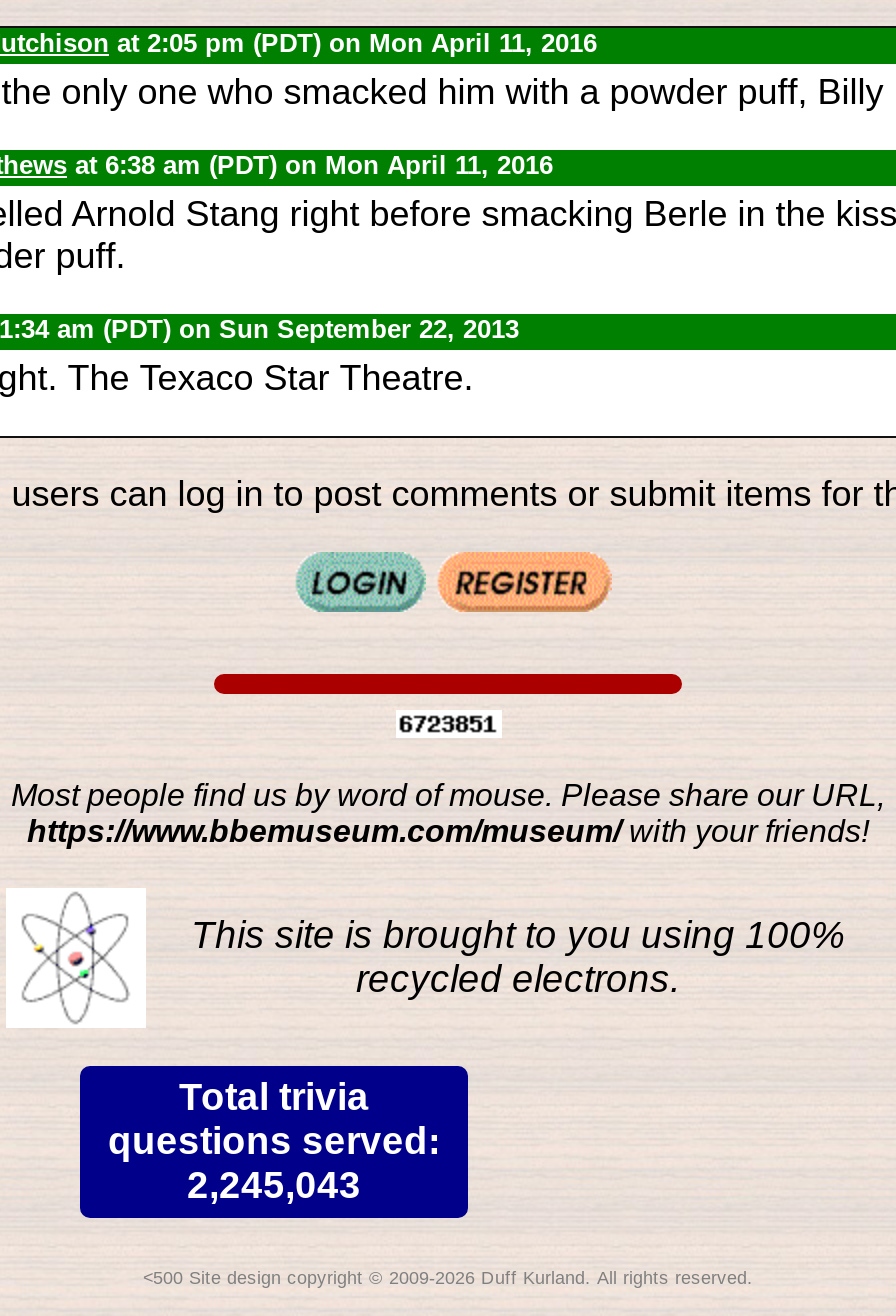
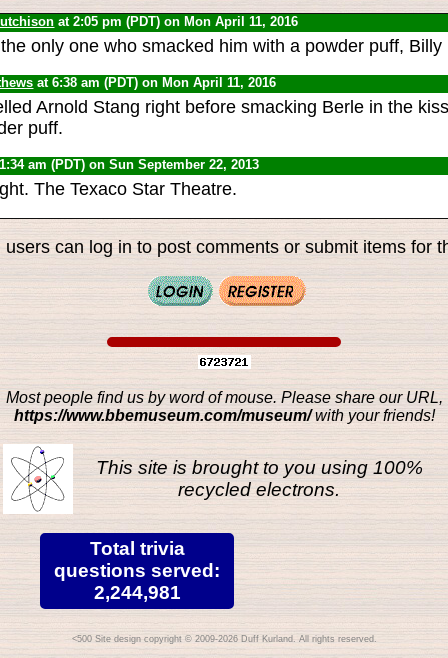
[187,1164,361,1206] 2,245,043 -> [93,582,180,603] 2,244,981

